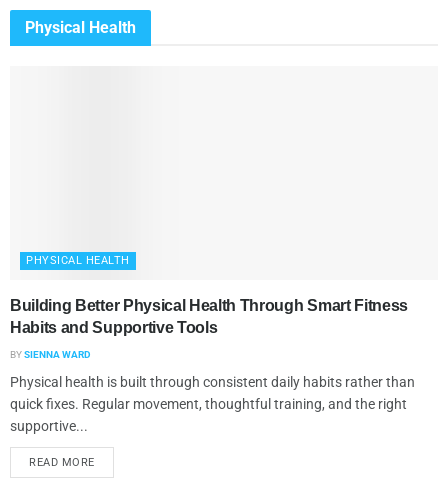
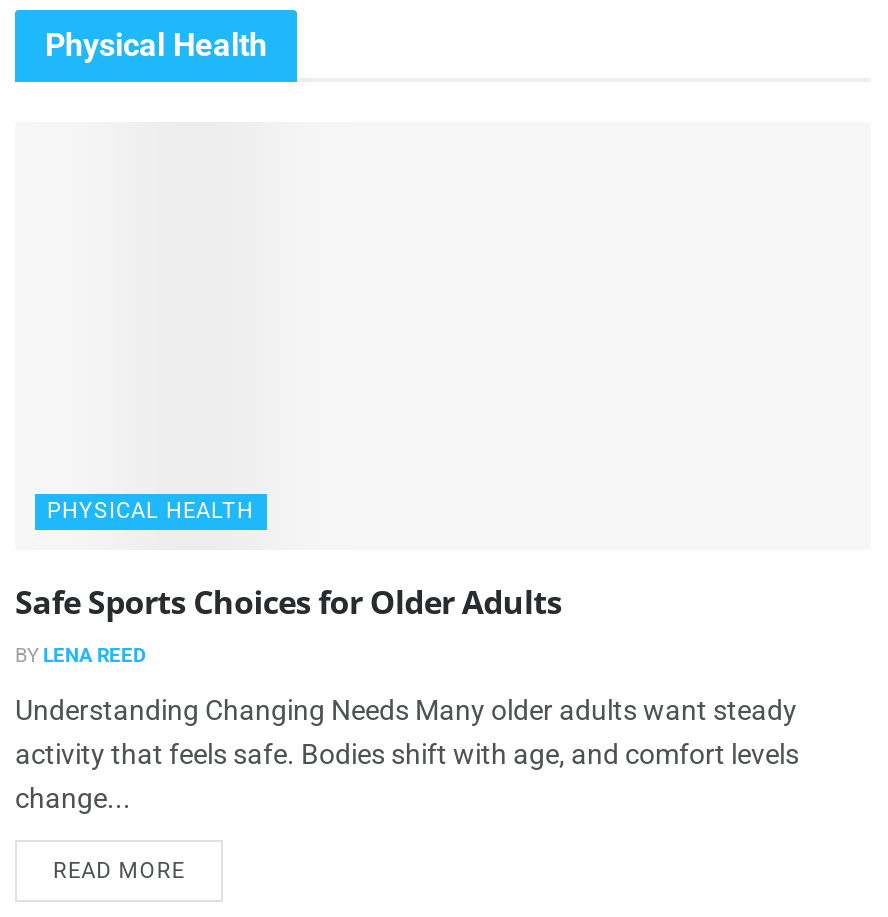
[10,297,408,336] Building Better Physical Health Through Smart Fitness | Habits and Supportive Tools -> [15,580,562,624] Safe Sports Choices for Older Adults
[10,349,91,360] BY SIENNA WARD -> [15,644,147,666] BY LENA REED
[10,374,415,434] Physical health is built through consistent daily habits rather than | quick fixes. Regular movement, thoughtful training, and the right | supportive... -> [15,694,799,814] Understanding Changing Needs Many older adults want steady | activity that feels safe. Bodies shift with age, and comfort levels | change...

